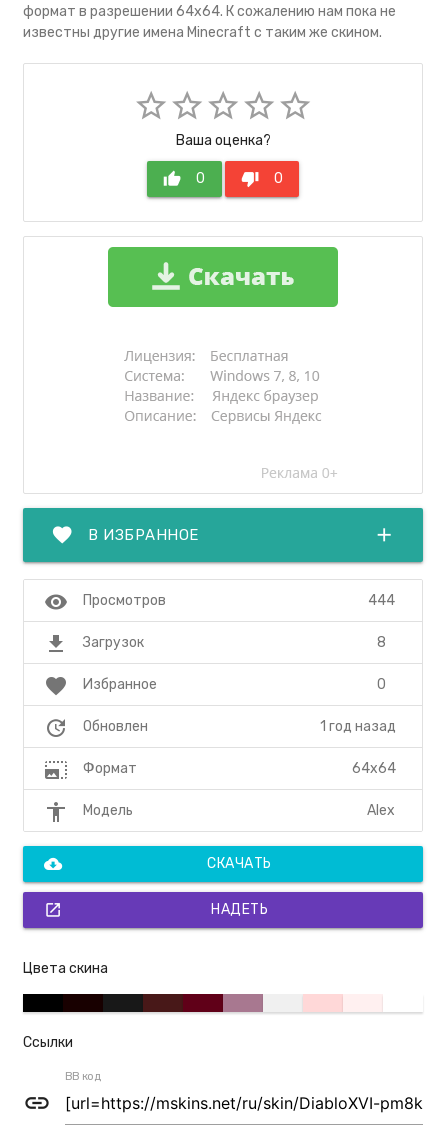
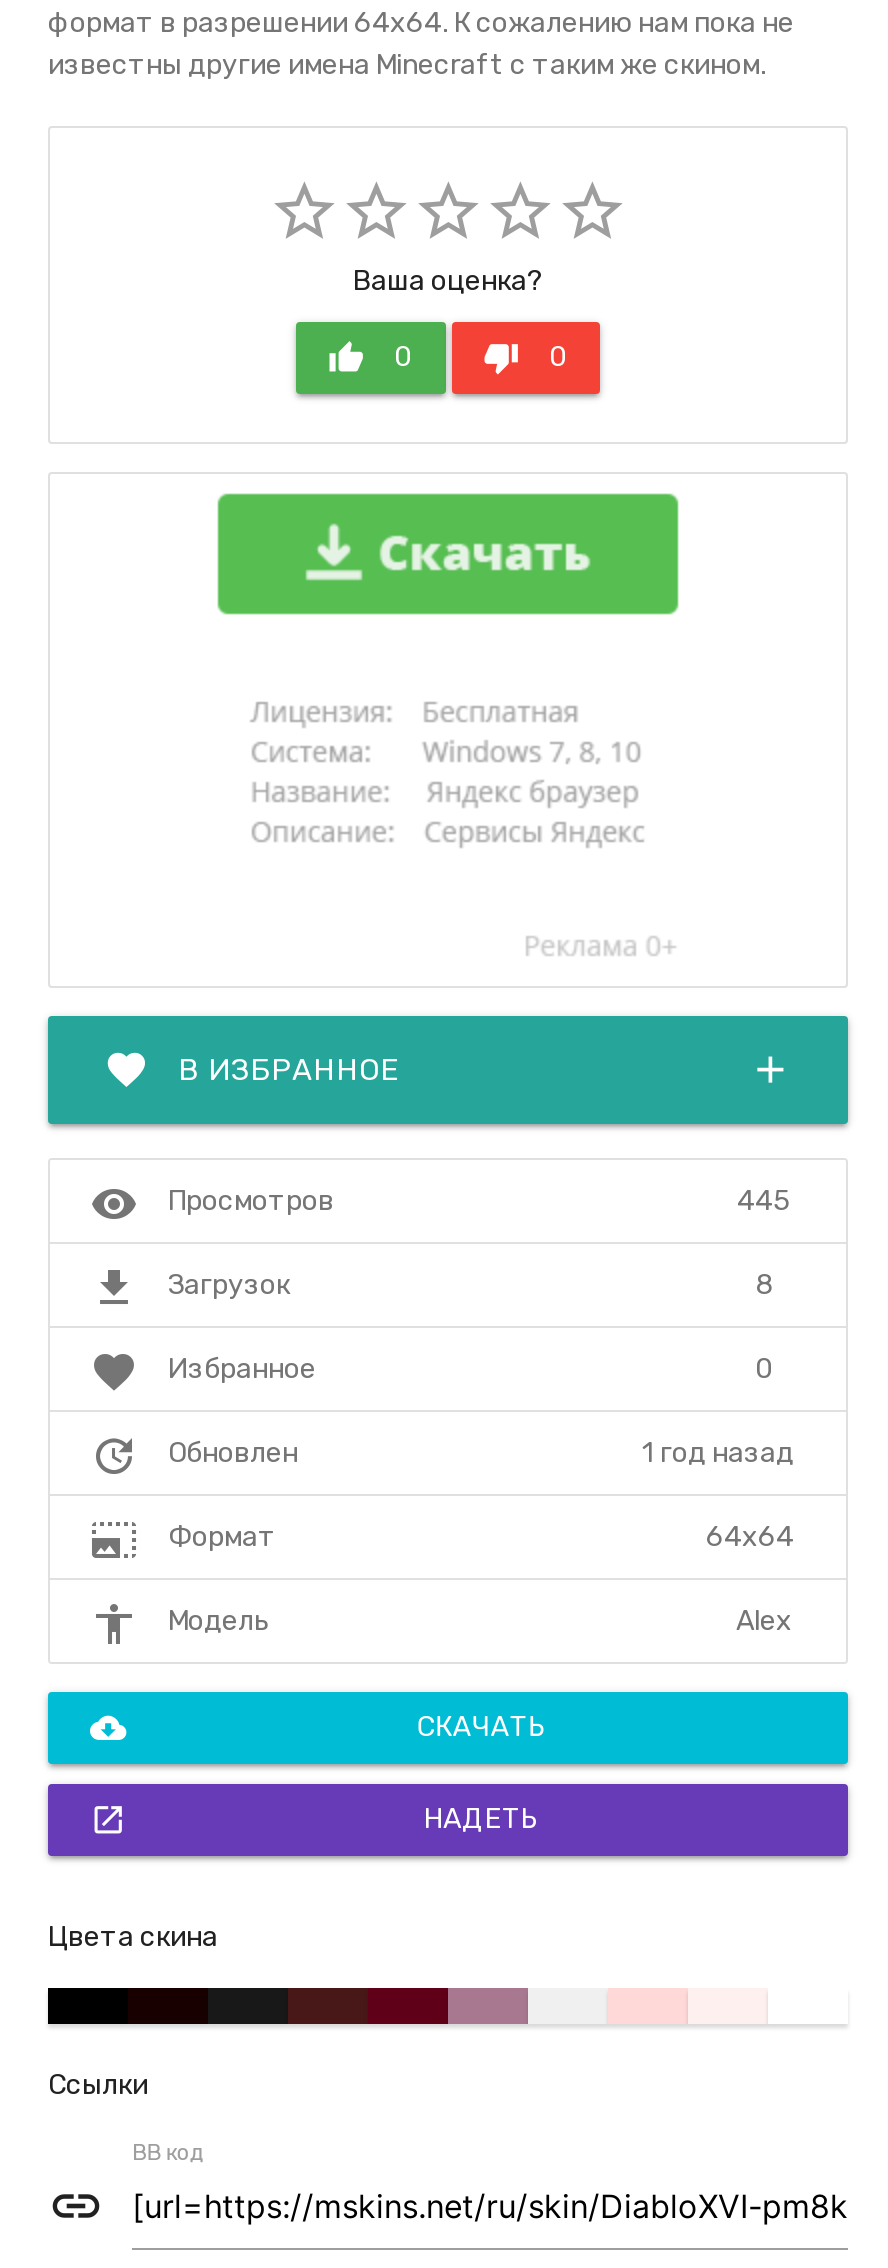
[367,591,394,608] 444 -> [737,1183,791,1217] 445

